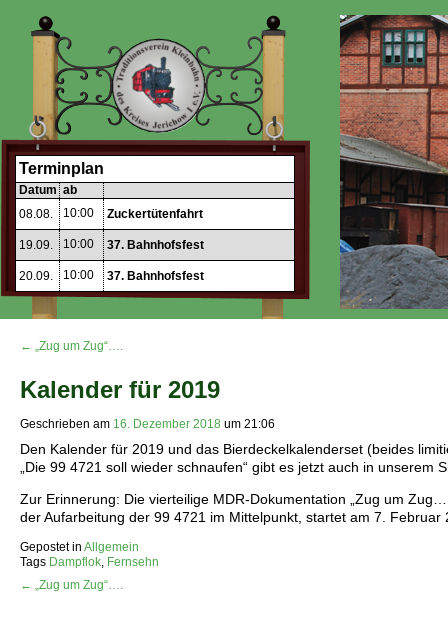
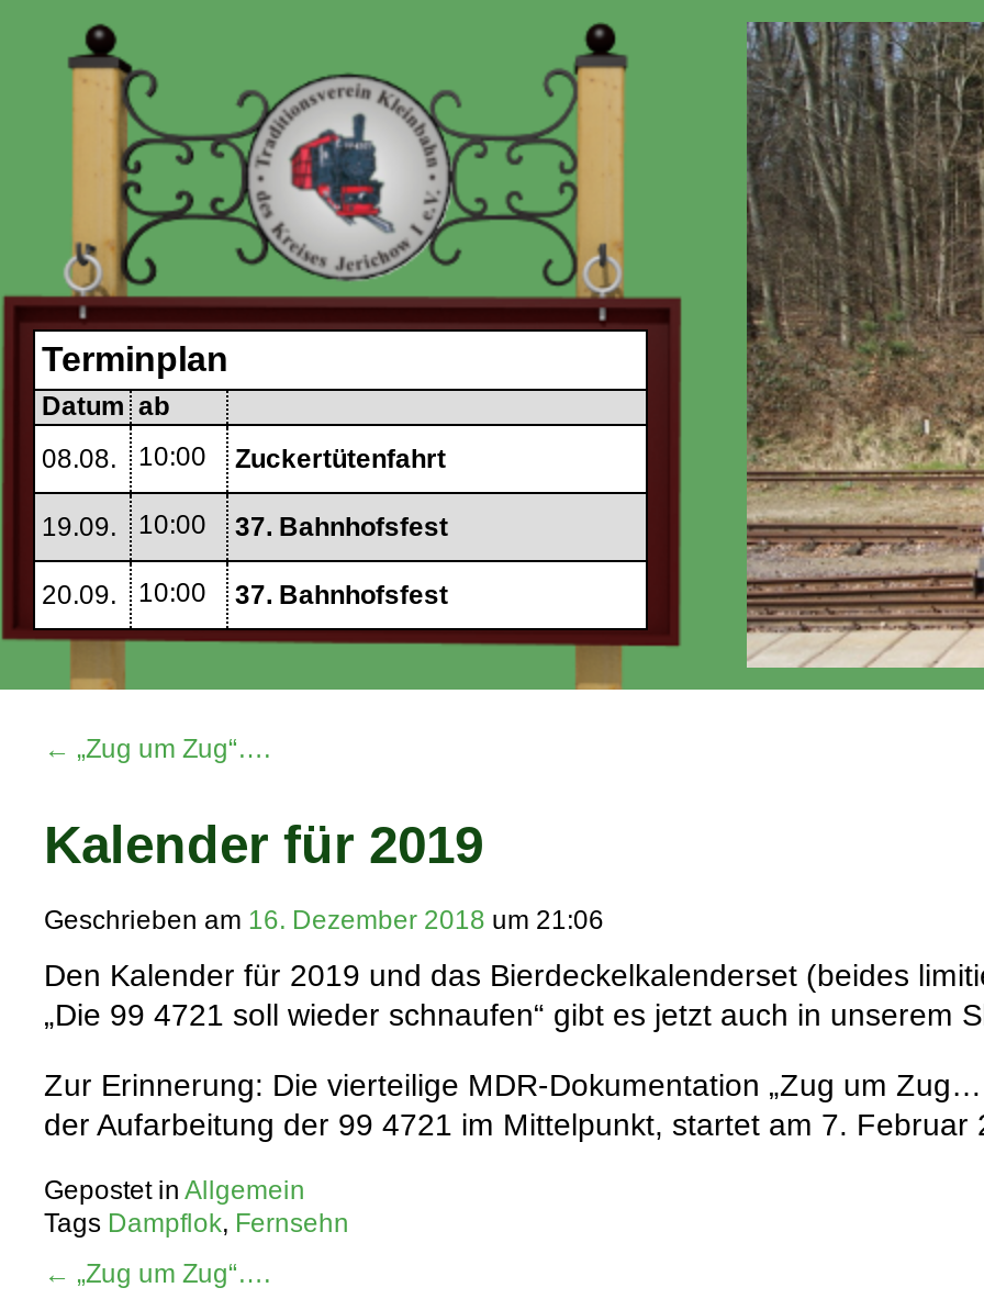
[339,14,445,310] [image] -> [745,22,977,670] [image]

